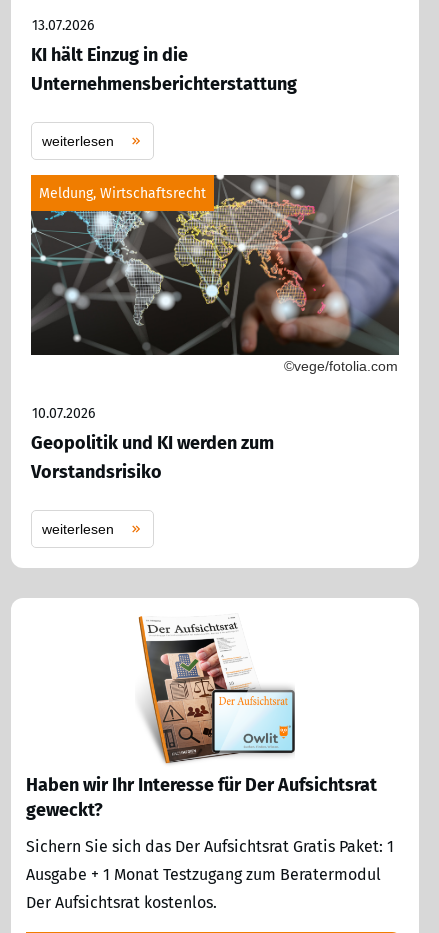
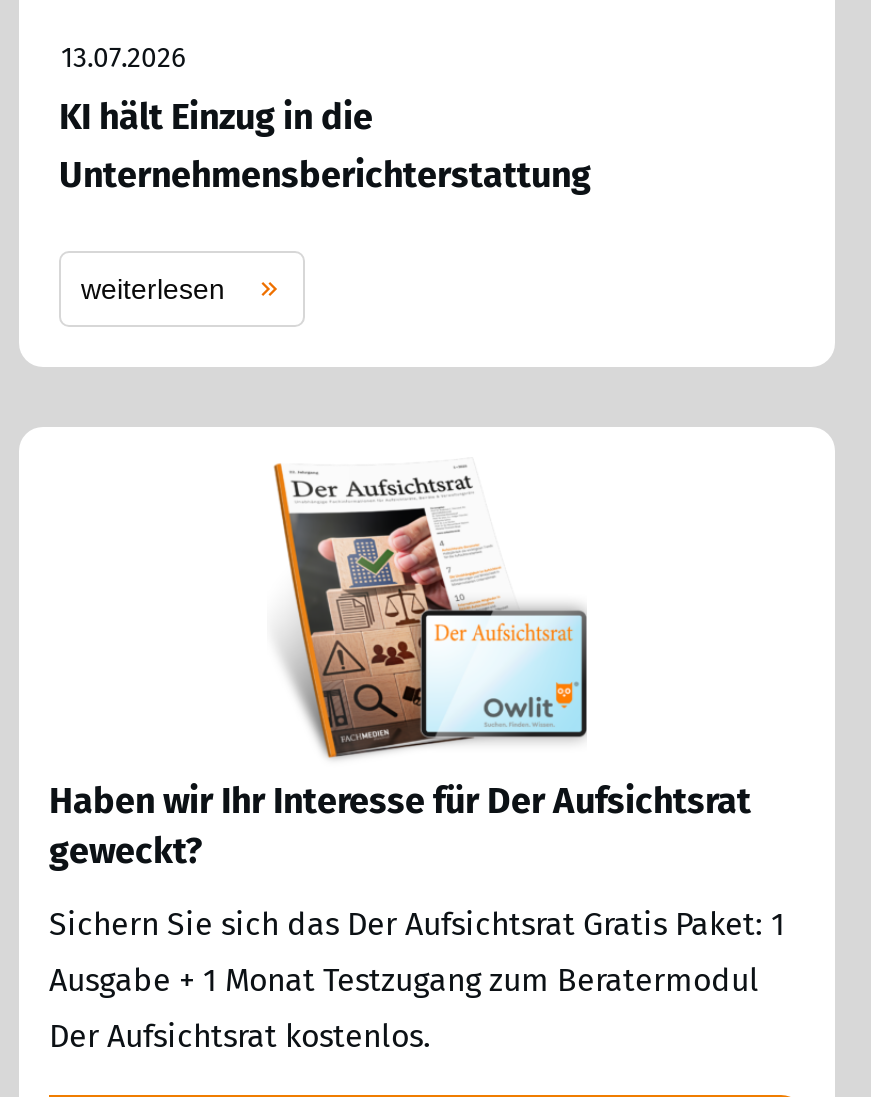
[30,174,400,356] [image] | Meldung, Wirtschaftsrecht -> none
[31,358,398,537] ©vege/fotolia.com | 10.07.2026 | Geopolitik und KI werden zum | Vorstandsrisiko | weiterlesen -> none

